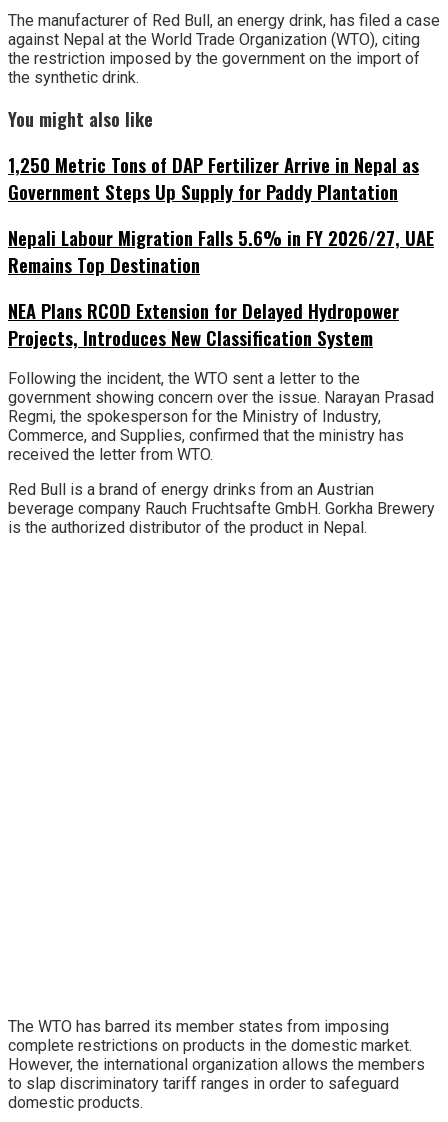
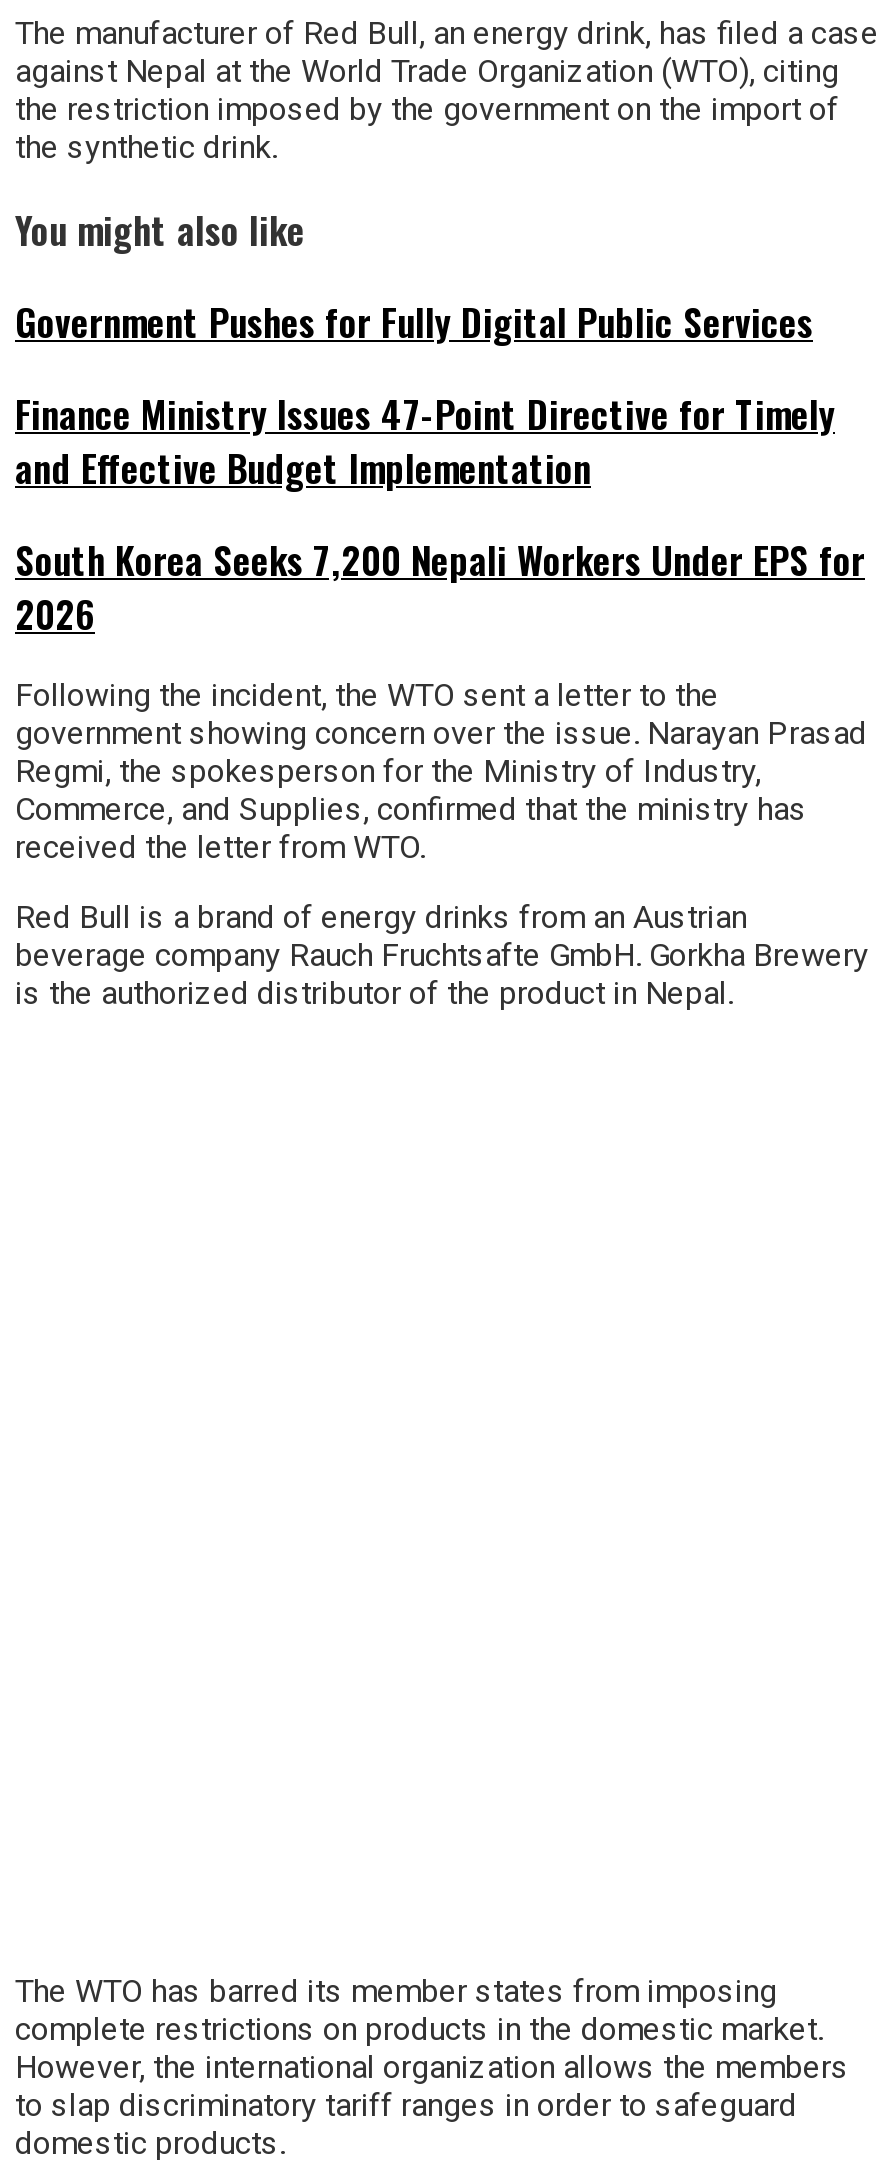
[8,151,419,205] 1,250 Metric Tons of DAP Fertilizer Arrive in Nepal as | Government Steps Up Supply for Paddy Plantation -> [15,294,813,348] Government Pushes for Fully Digital Public Services
[8,224,434,278] Nepali Labour Migration Falls 5.6% in FY 2026/27, UAE | Remains Top Destination -> [15,386,835,494] Finance Ministry Issues 47-Point Directive for Timely | and Effective Budget Implementation
[8,296,399,350] NEA Plans RCOD Extension for Delayed Hydropower | Projects, Introduces New Classification System -> [15,531,865,639] South Korea Seeks 7,200 Nepali Workers Under EPS for | 2026

